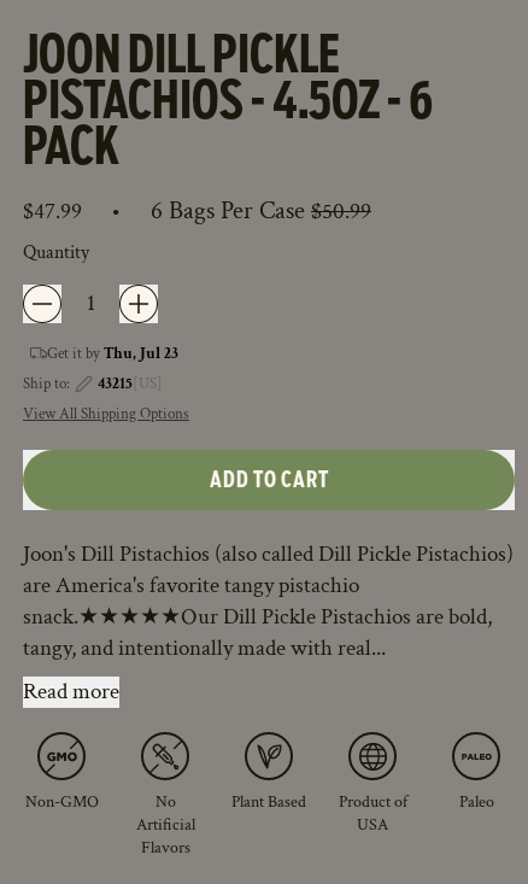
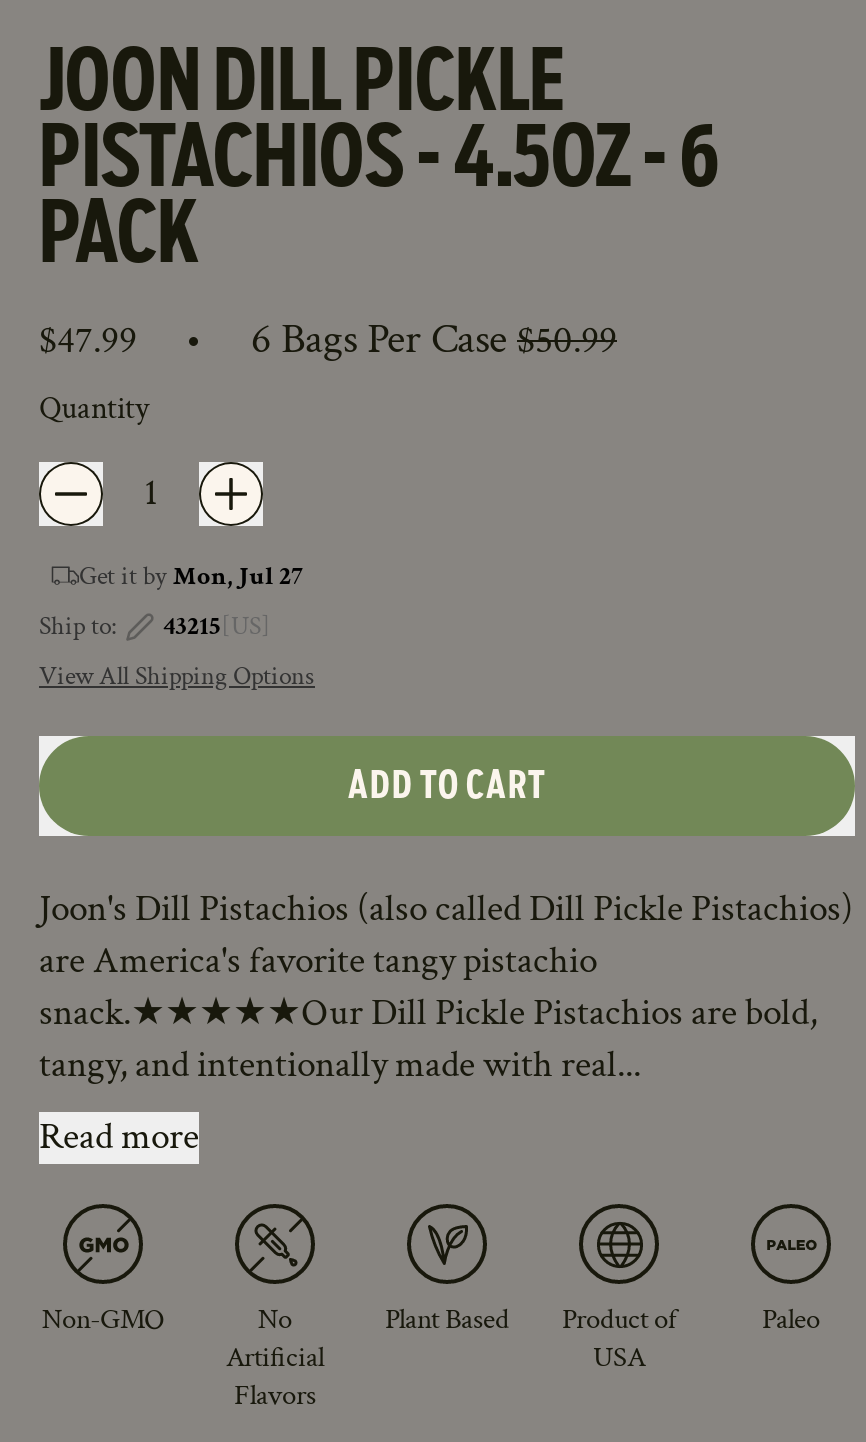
[47,343,178,364] Get it by Thu, Jul 23 -> [79,559,303,593] Get it by Mon, Jul 27

